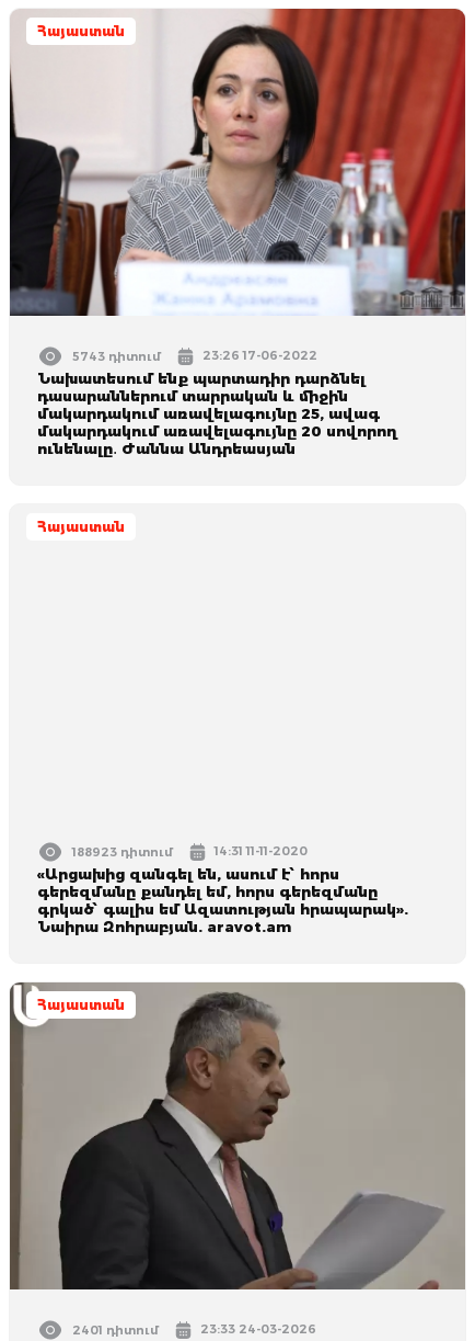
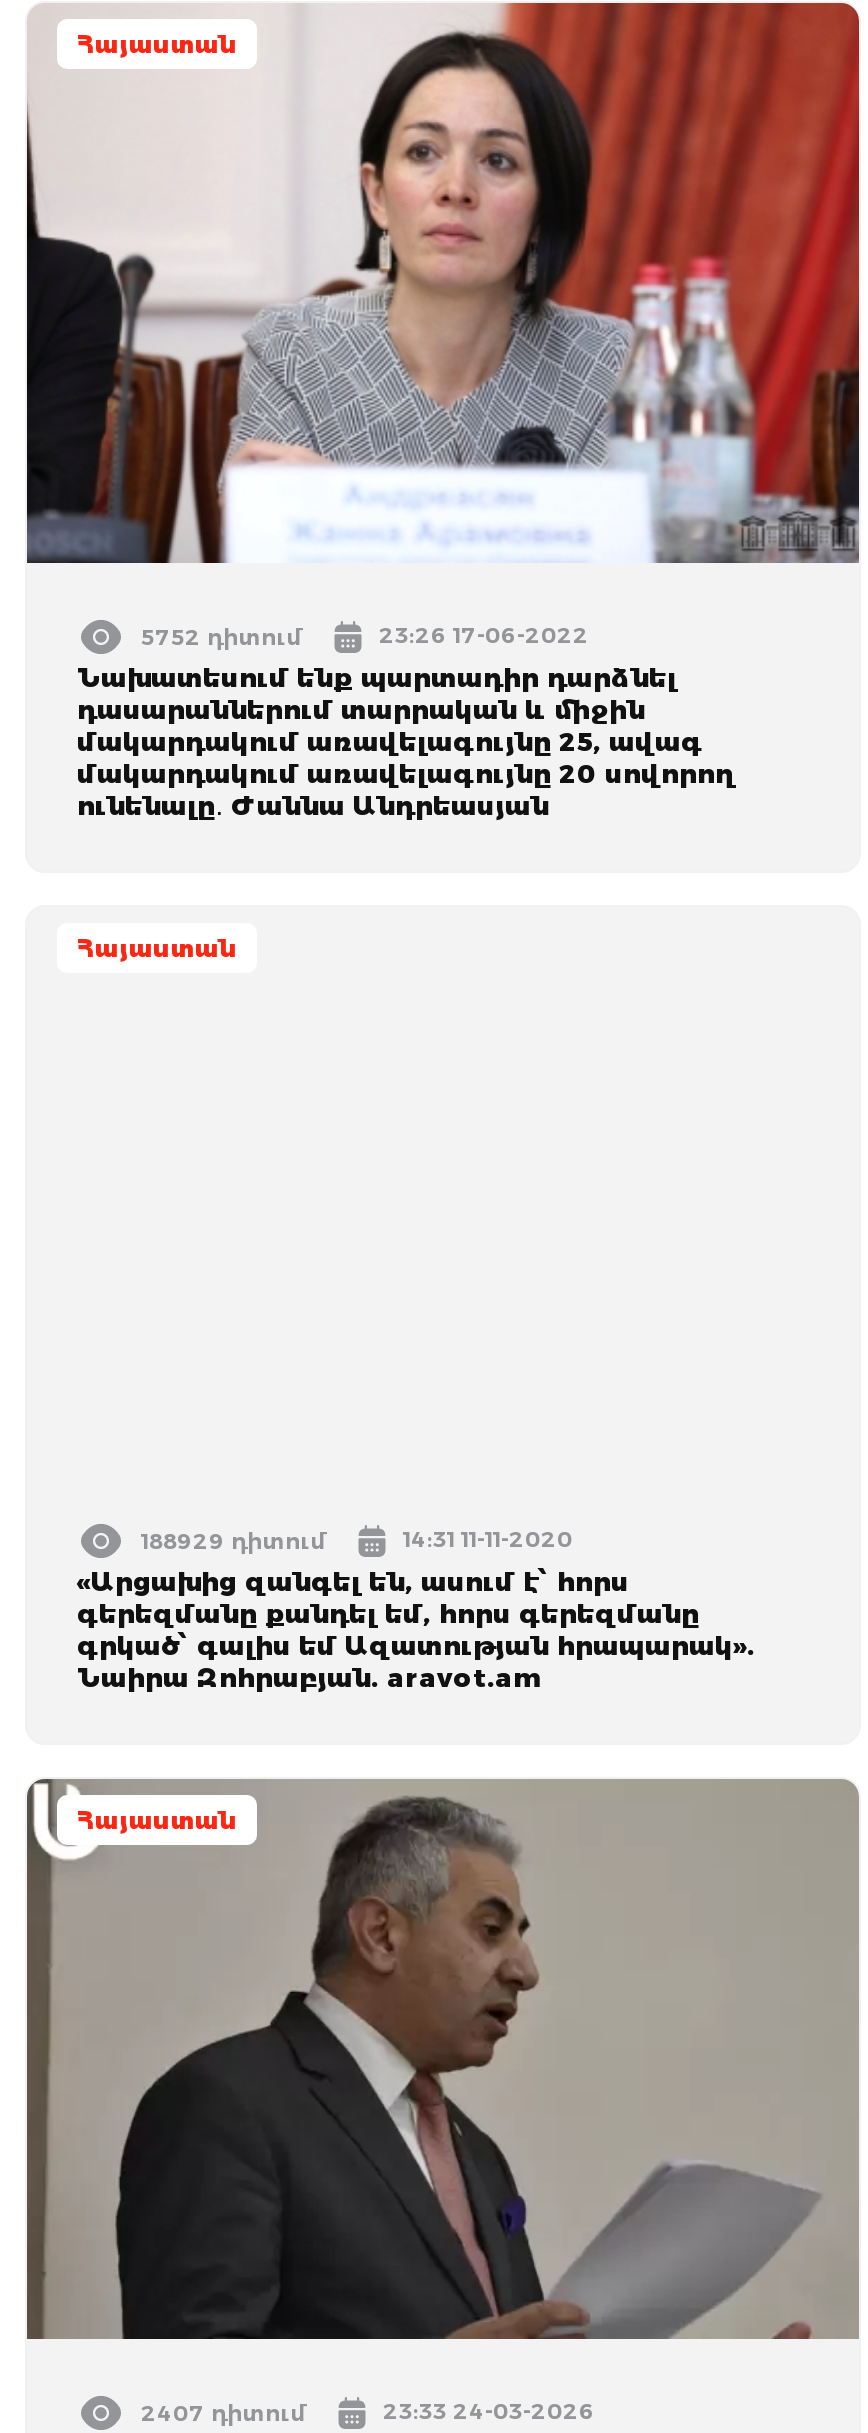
[72,348,161,364] 5743 դիտում -> [141,622,303,650] 5752 դիտում
[72,844,173,859] 188923 դիտում -> [141,1526,327,1554] 188929 դիտում
[72,1322,159,1337] 2401 դիտում -> [141,2398,307,2426] 2407 դիտում

